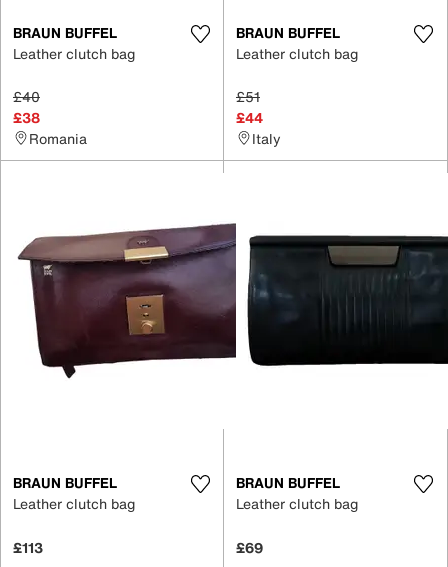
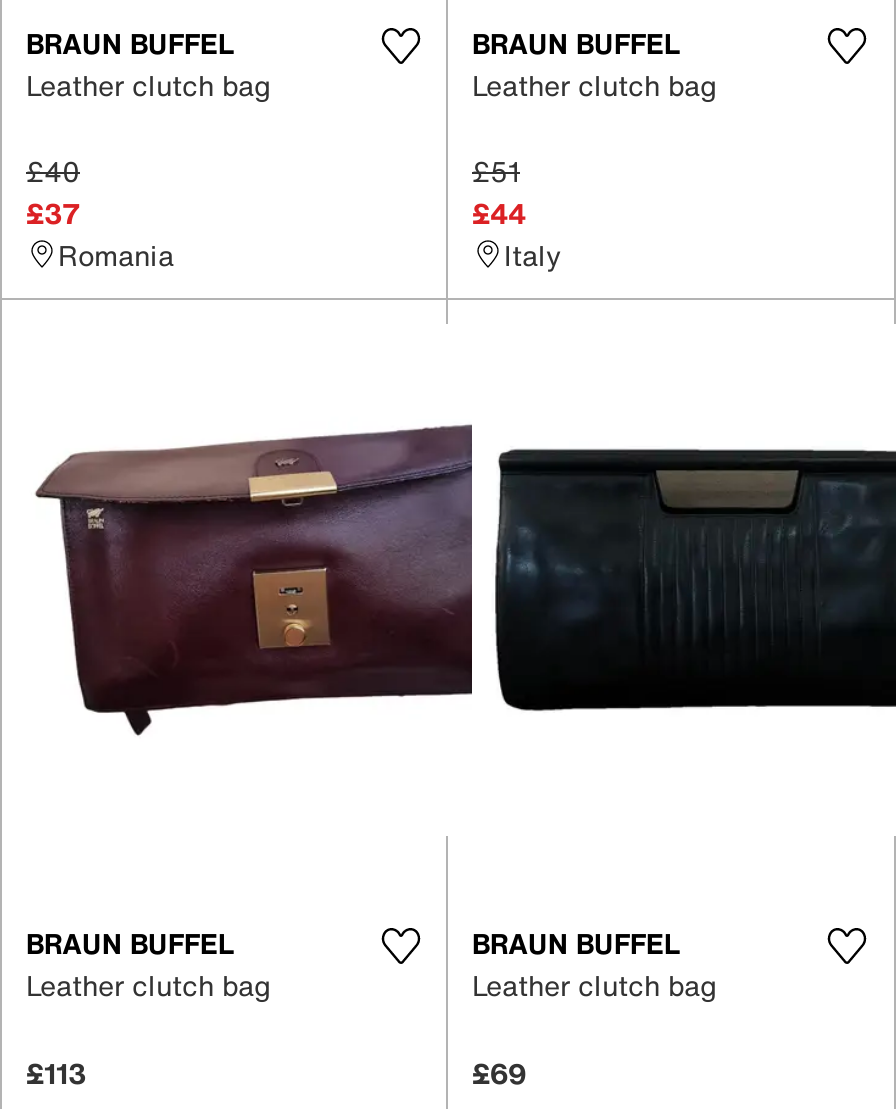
[13,107,40,128] £38 -> [26,192,80,234] £37

